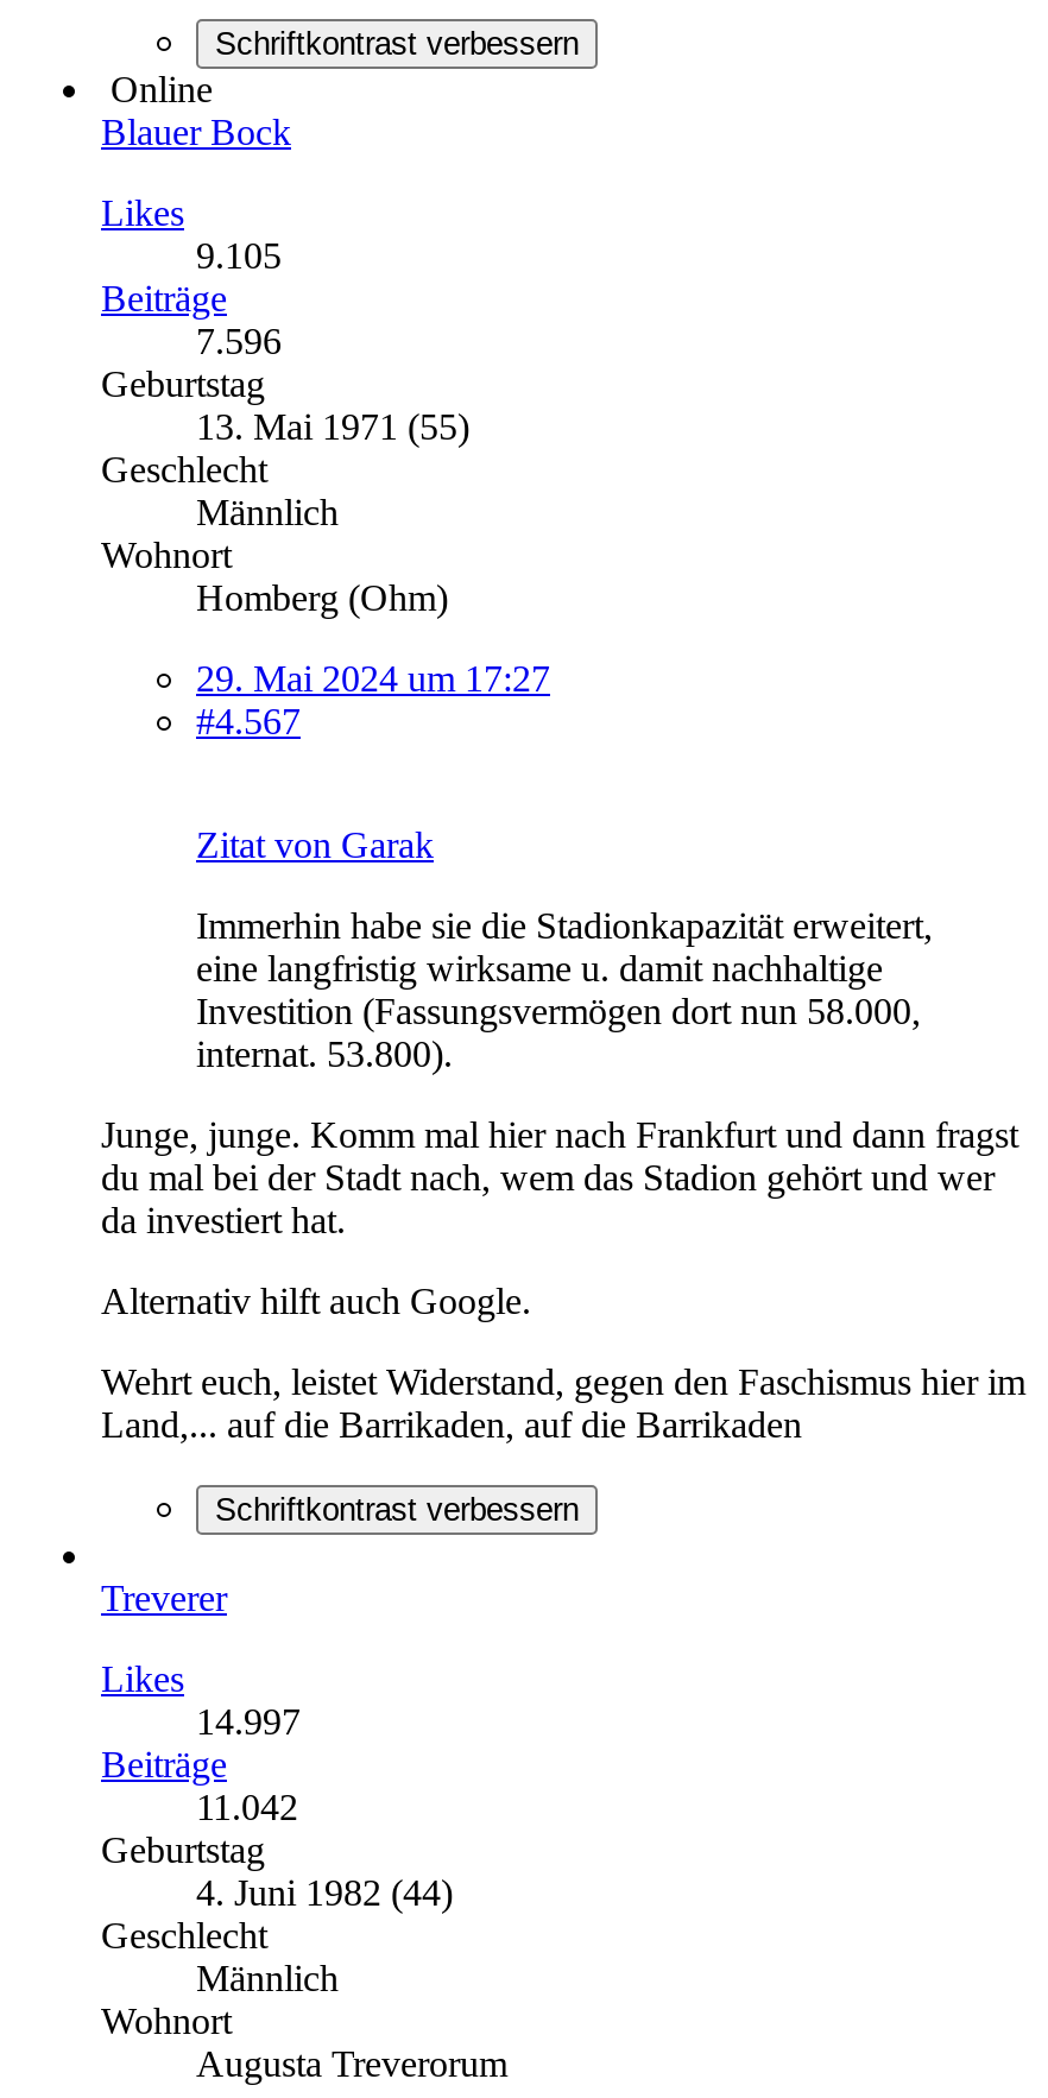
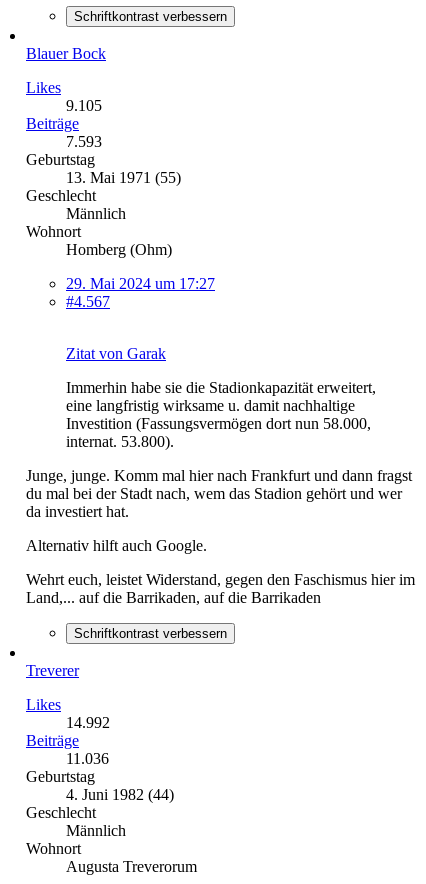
[111,68,213,109] Online -> none
[196,320,282,361] 7.596 -> [66,133,102,150] 7.593
[196,1701,301,1741] 14.997 -> [66,714,110,731] 14.992
[196,1786,298,1827] 11.042 -> [66,750,109,767] 11.036

